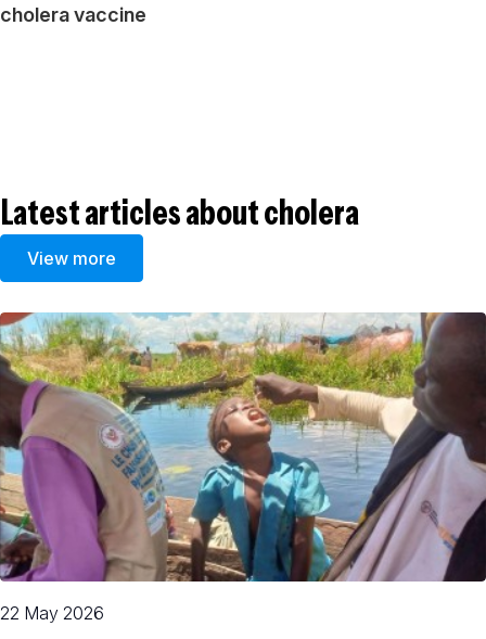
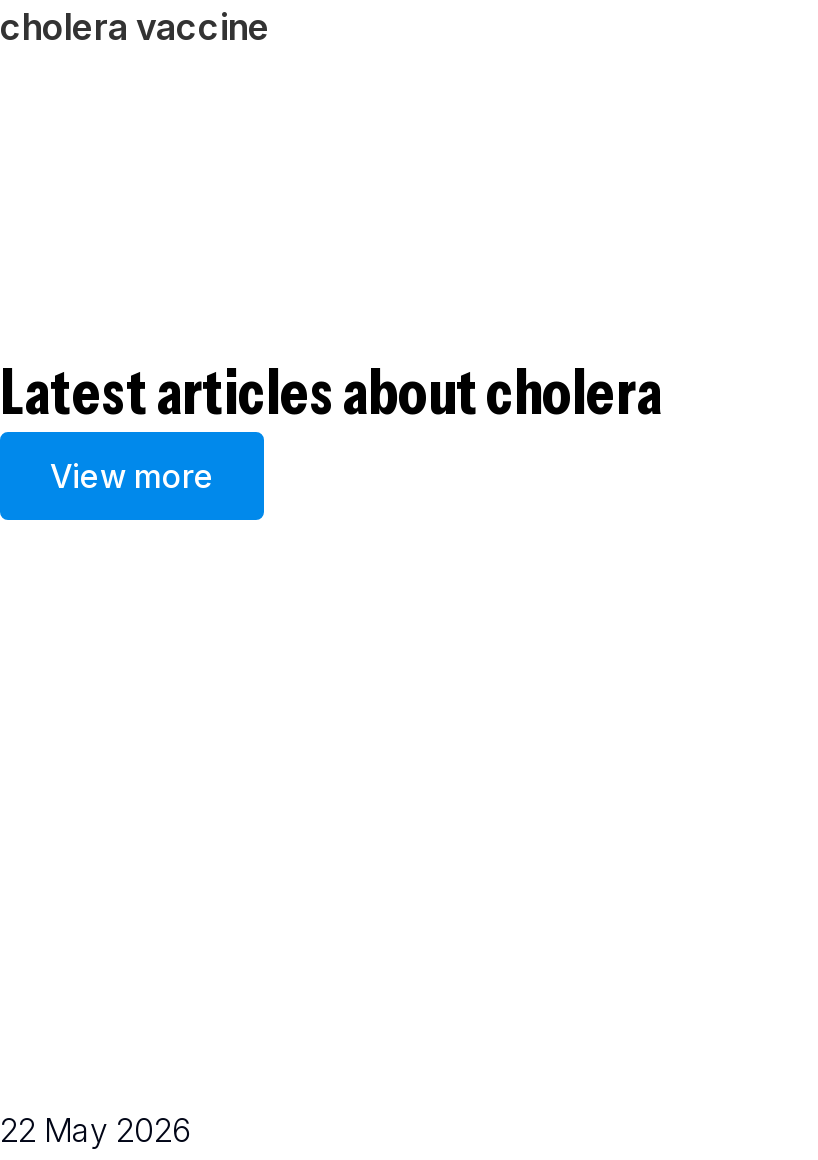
[3,311,483,583] [image] -> none

